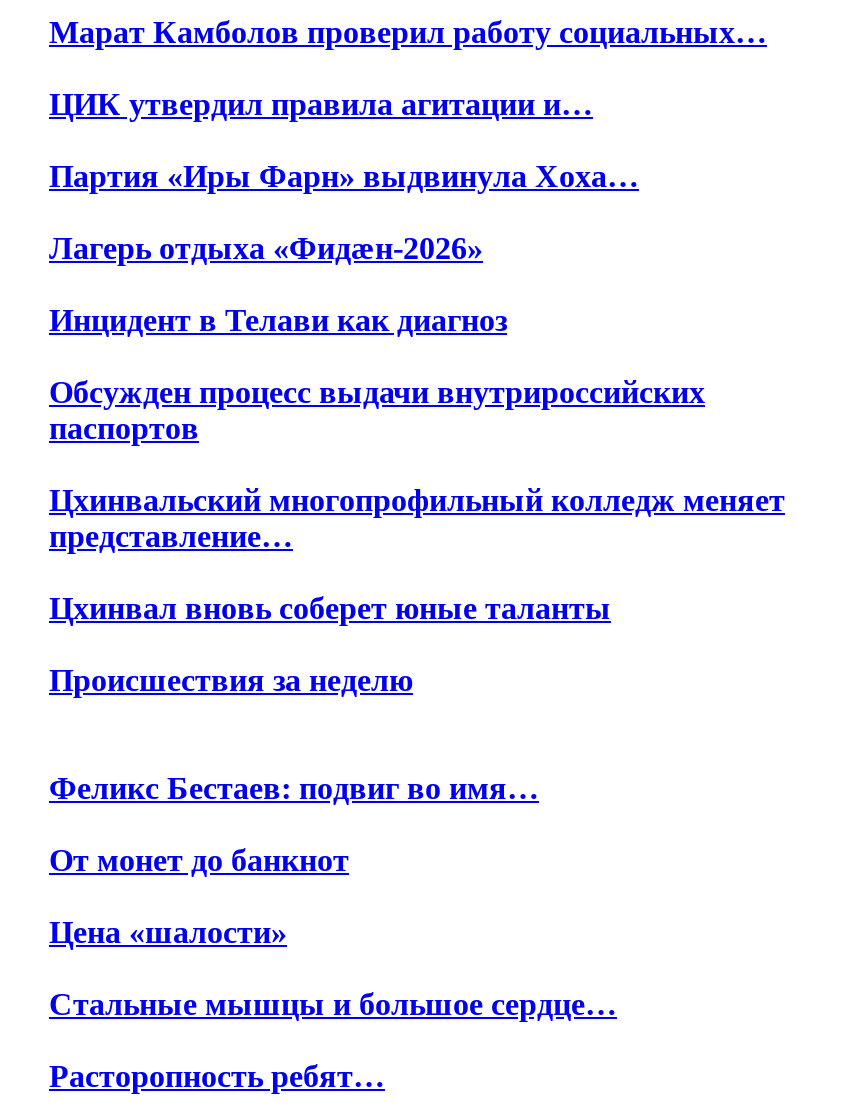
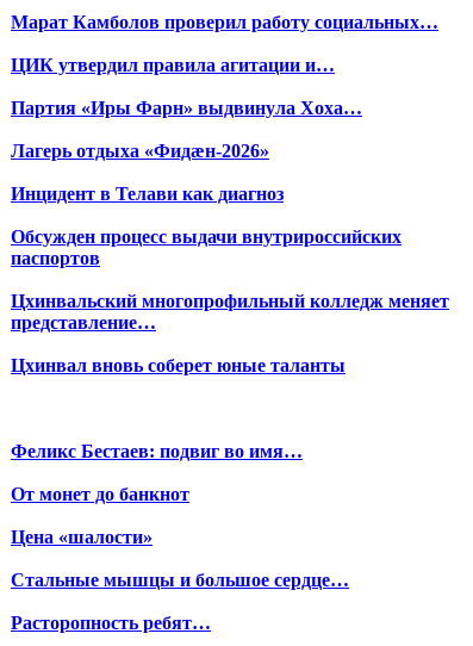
[49,663,413,697] Происшествия за неделю -> none

